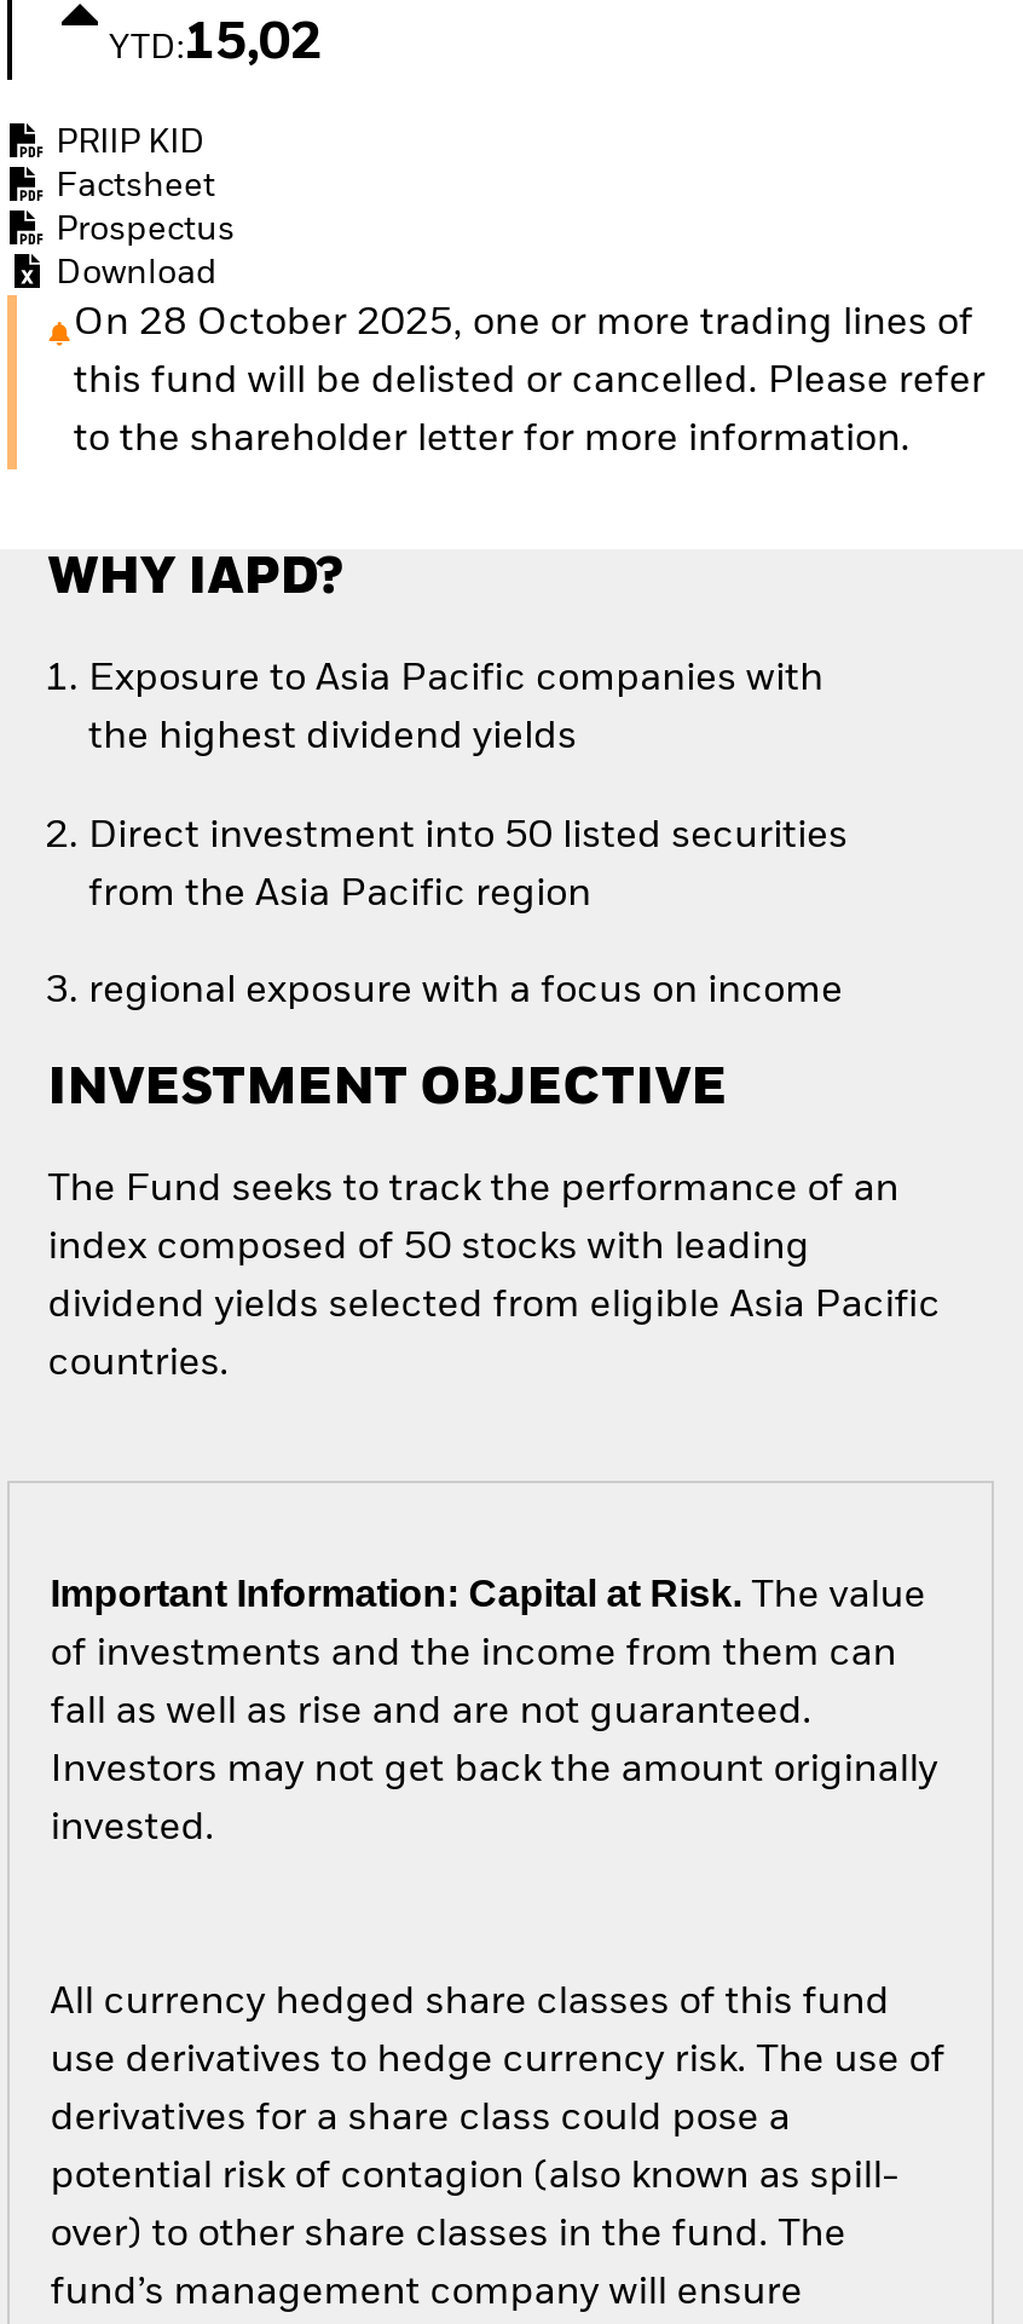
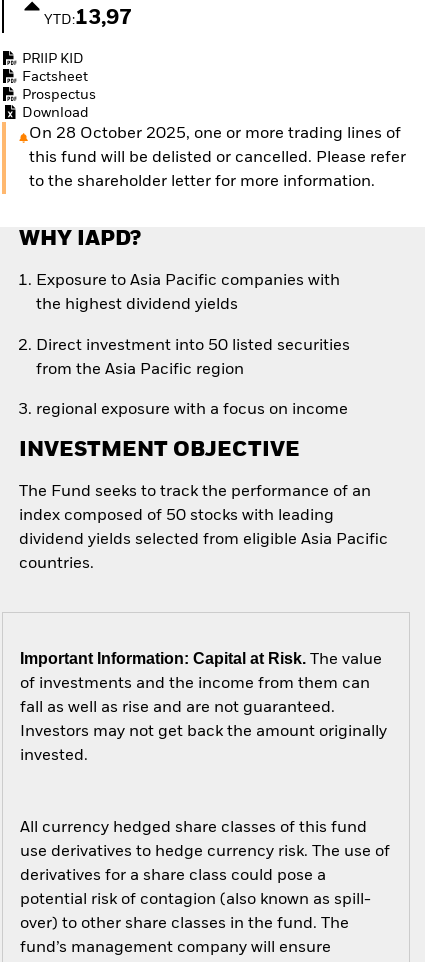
[109,19,322,70] YTD:15,02 -> [44,8,132,29] YTD:13,97

